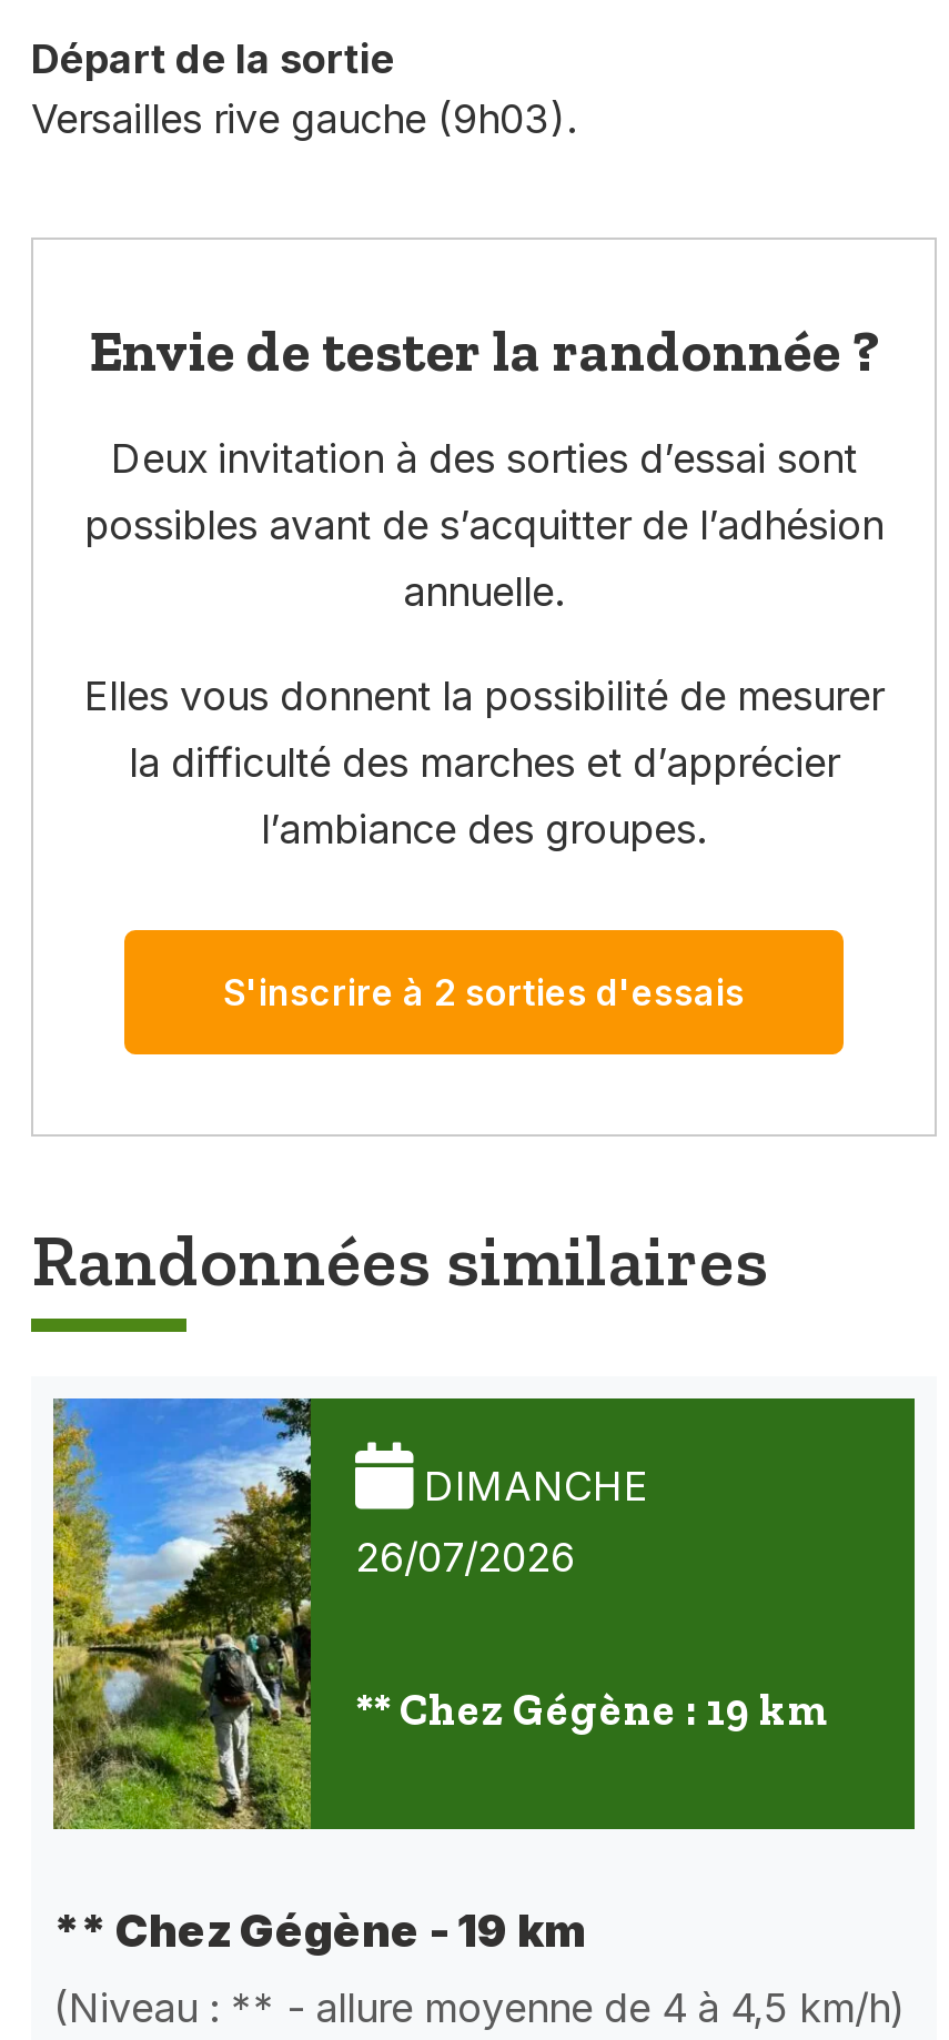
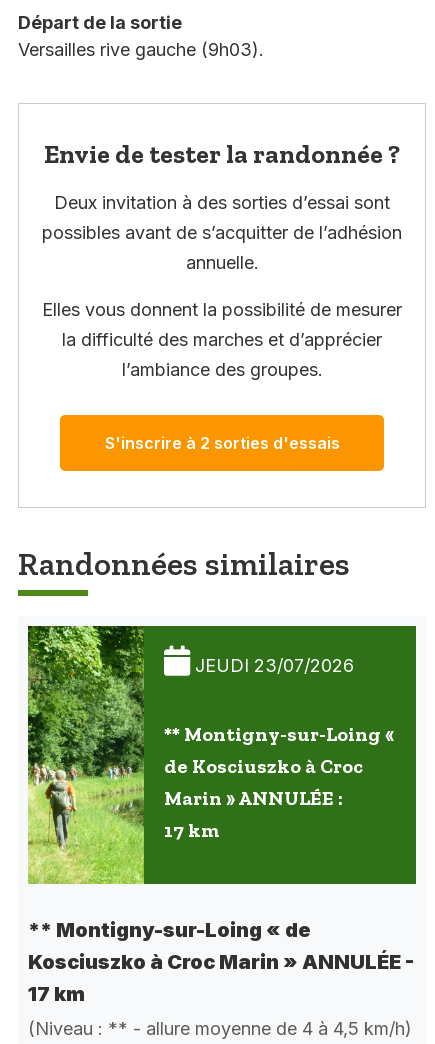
[51,1396,828,1745] [image] | DIMANCHE | 26/07/2026 | ** Chez Gégène : 19 km -> [27,625,394,846] [image] | JEUDI 23/07/2026 | ** Montigny-sur-Loing « | de Kosciuszko à Croc | Marin » ANNULÉE : | 17 km
[53,1903,586,1957] ** Chez Gégène - 19 km -> [28,917,414,1005] ** Montigny-sur-Loing « de | Kosciuszko à Croc Marin » ANNULÉE - | 17 km

